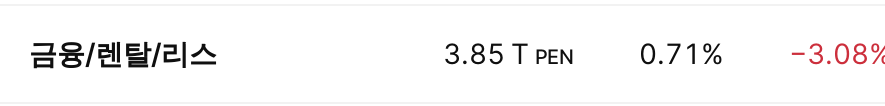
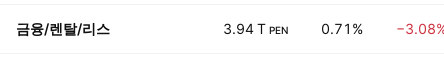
[443,36,573,70] 3.85 T PEN -> [223,20,288,37] 3.94 T PEN

